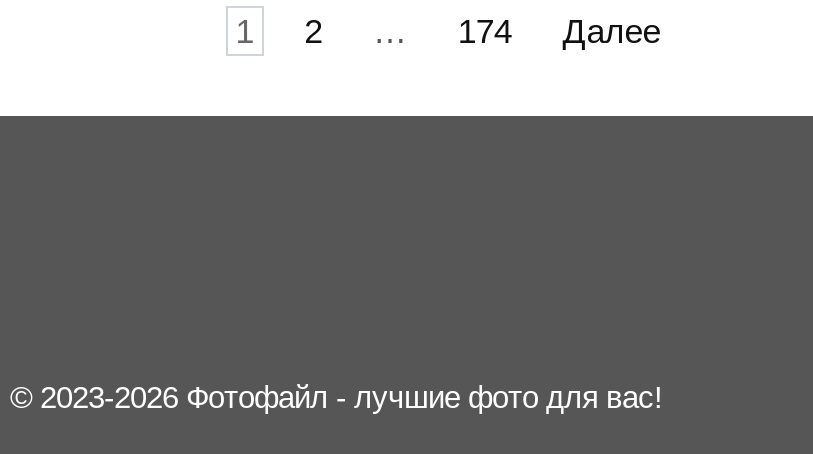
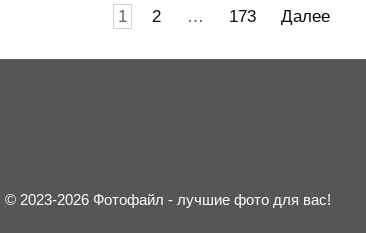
[458,12,512,50] 174 -> [229,7,256,26] 173

